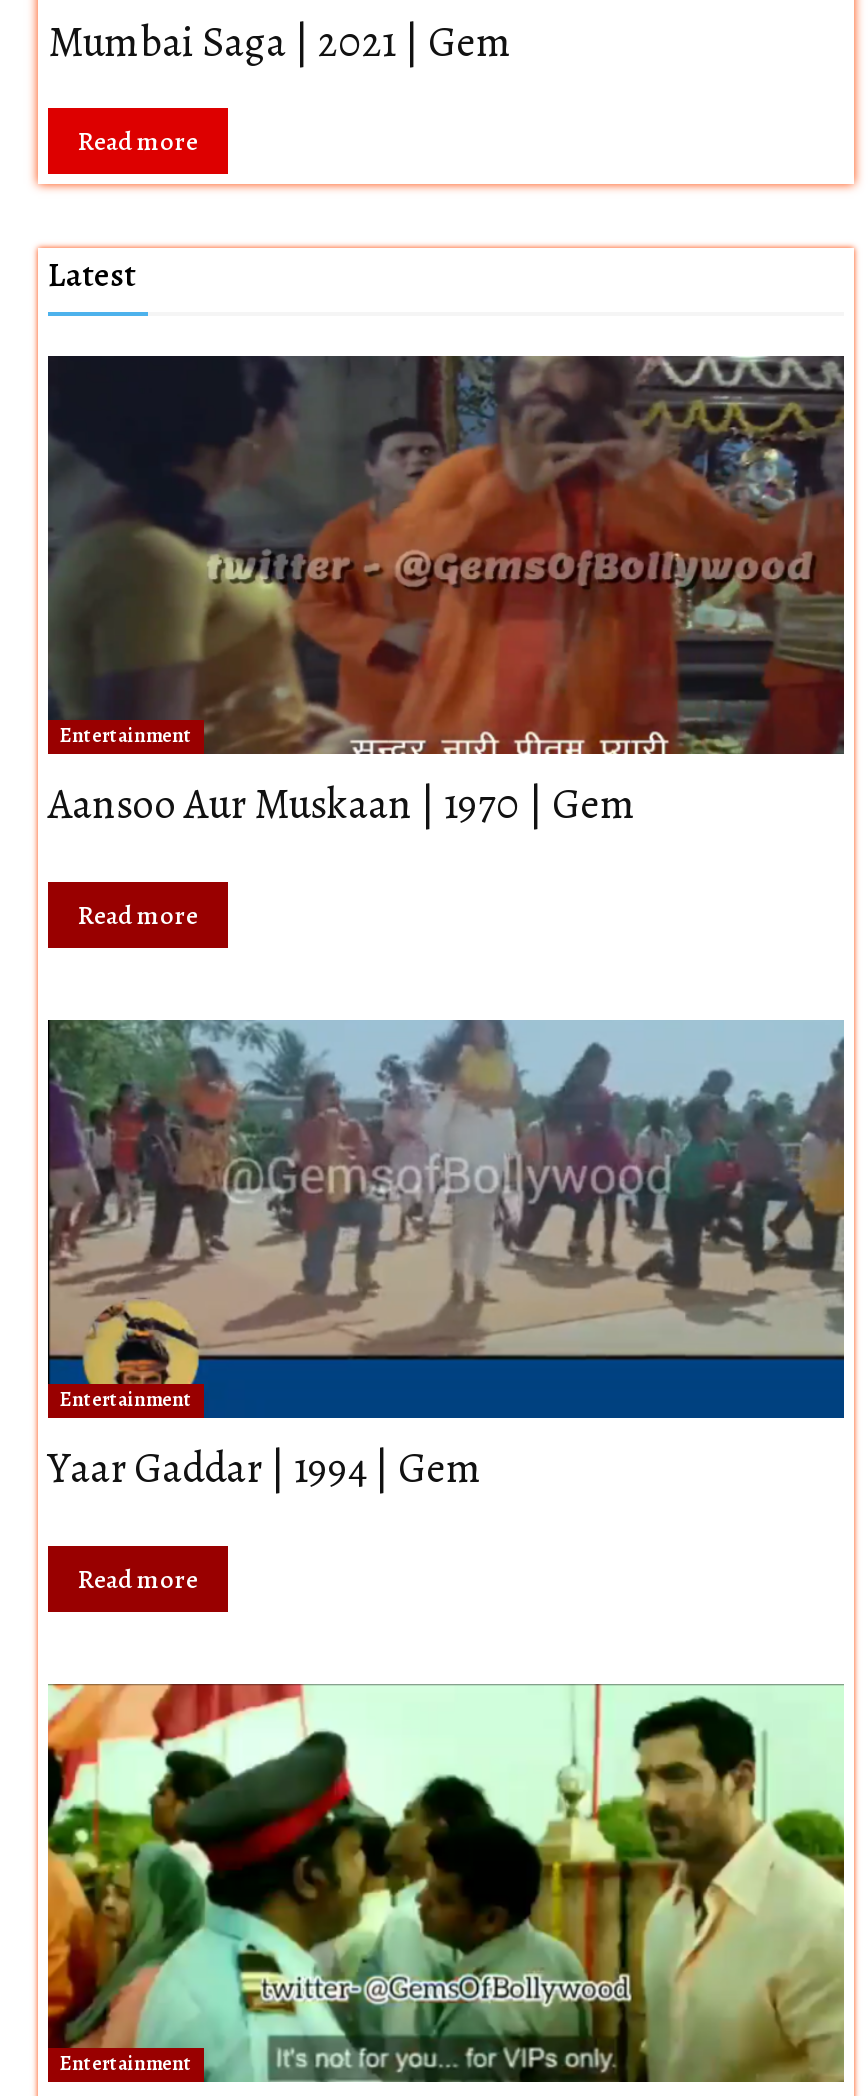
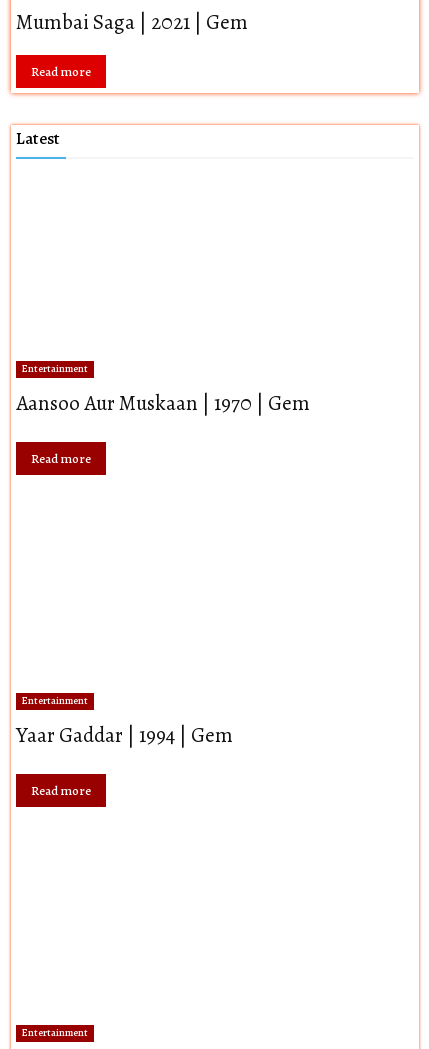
[46,353,846,757] [image] -> none
[46,1017,846,1421] [image] -> none
[46,1681,846,2085] [image] -> none

